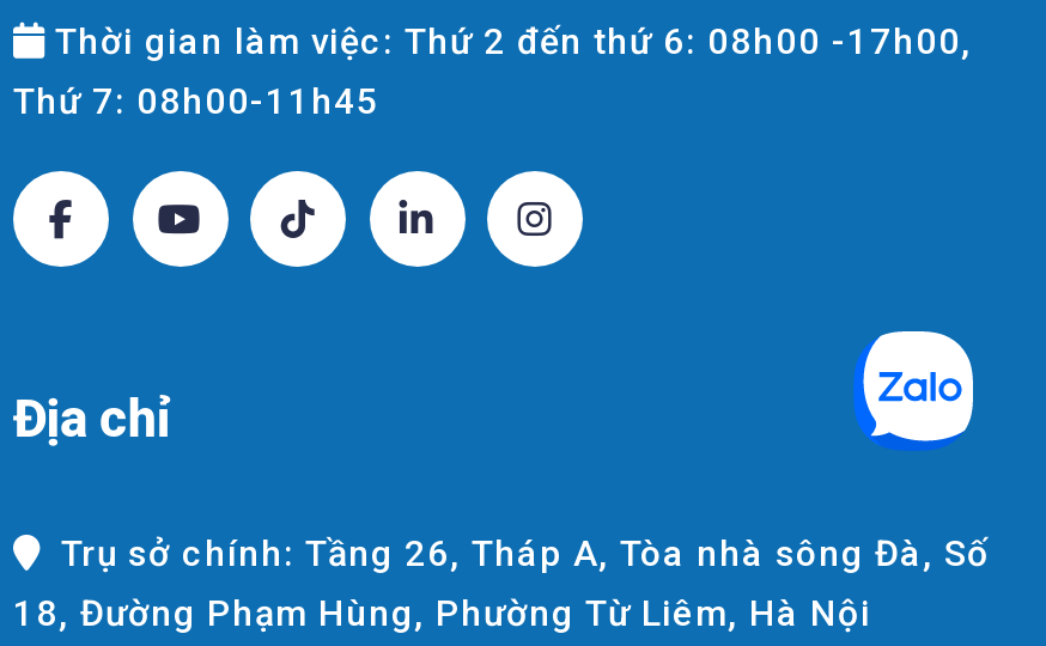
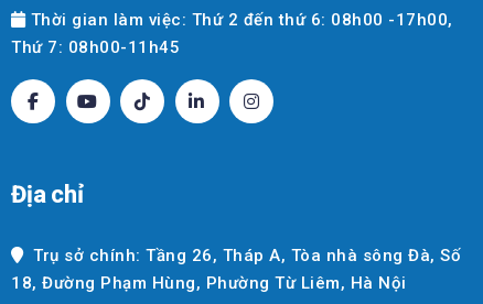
[853,329,975,451] [image] -> none

